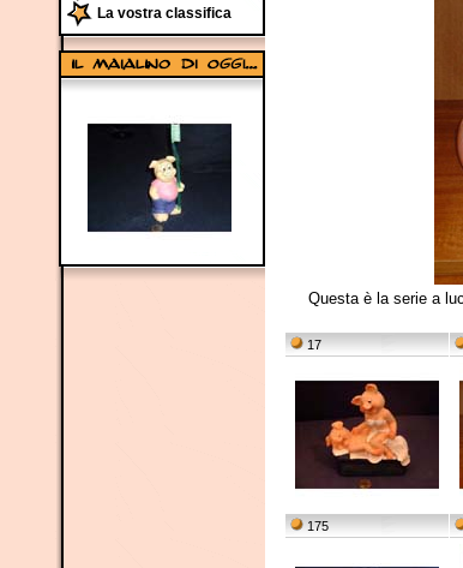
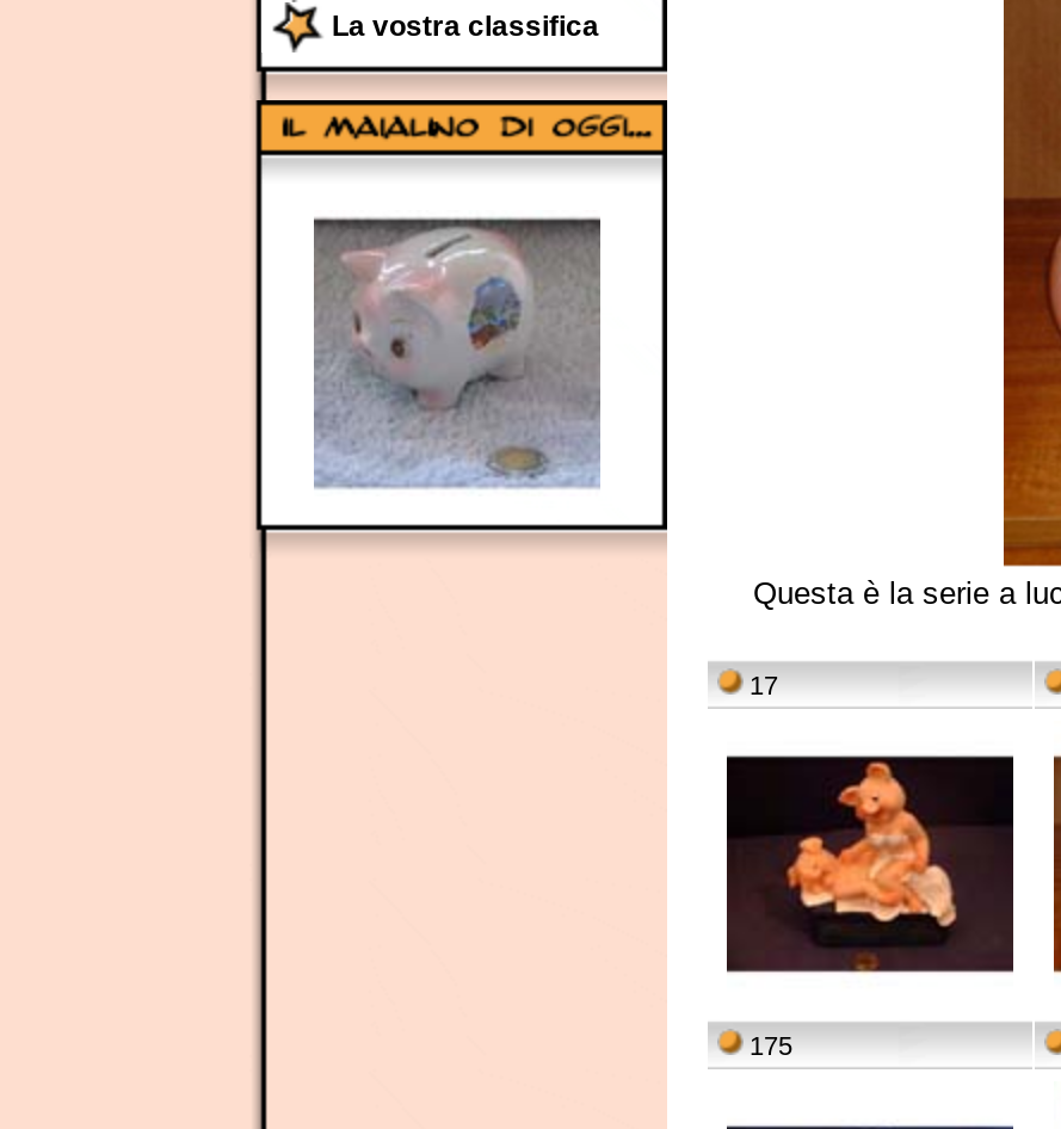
[88,109,231,245] [image] -> [311,215,603,489] [image]

